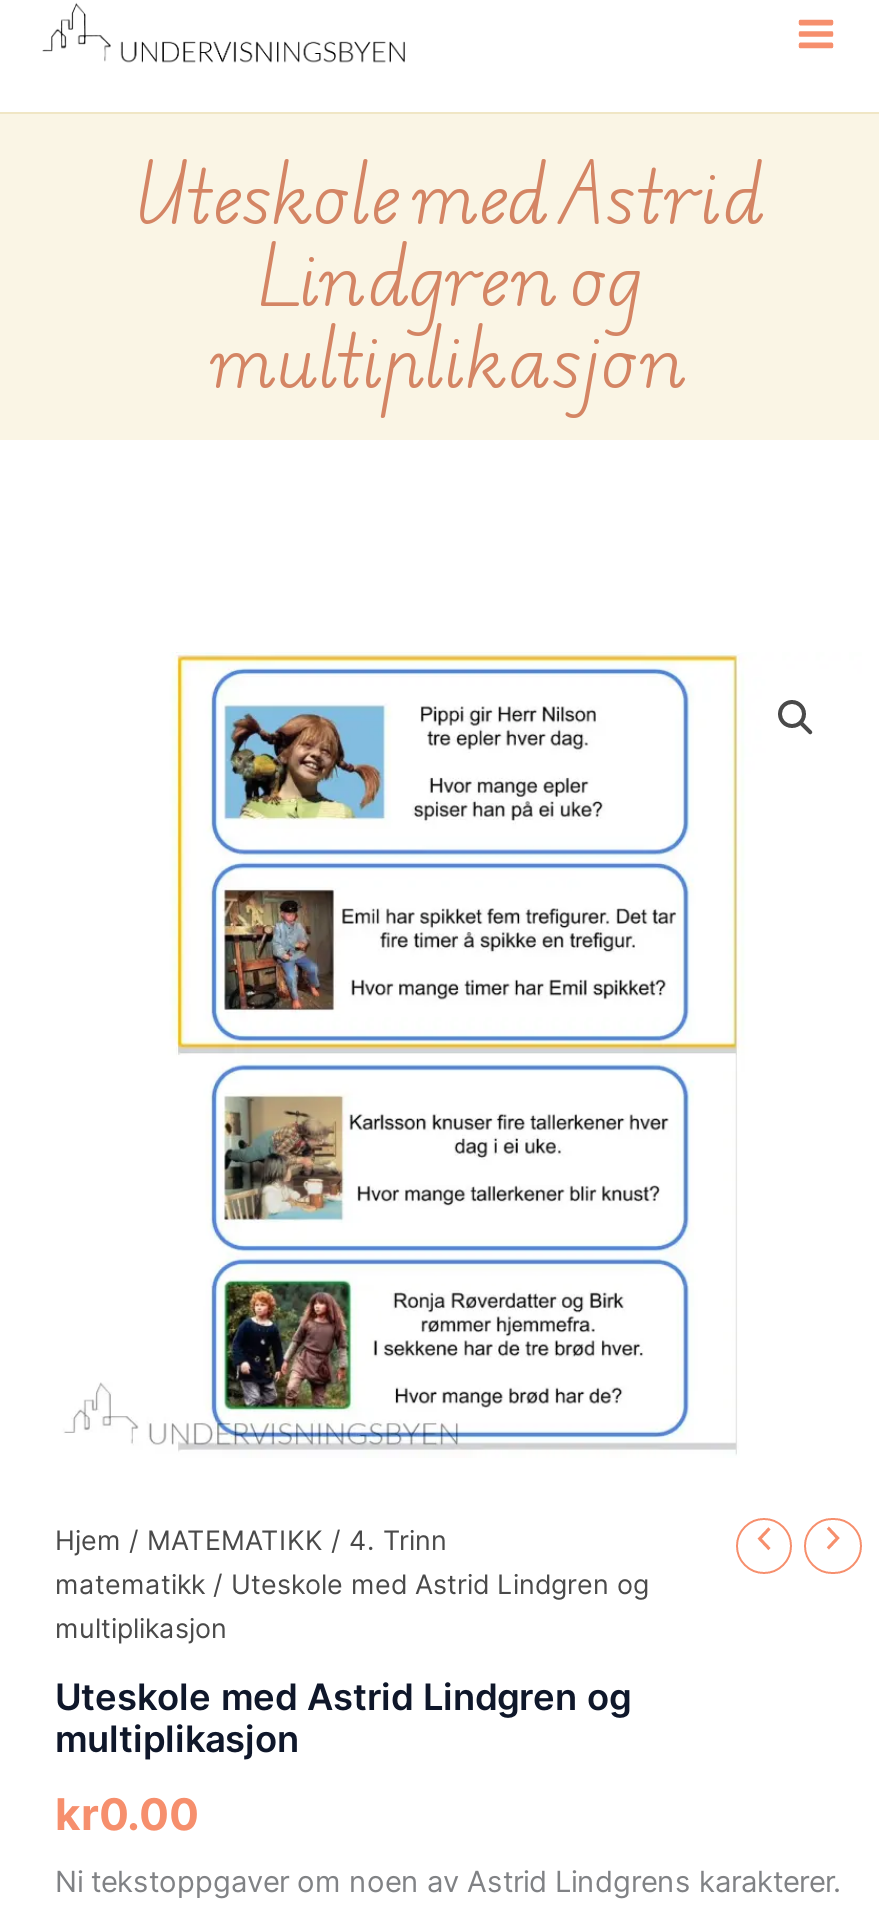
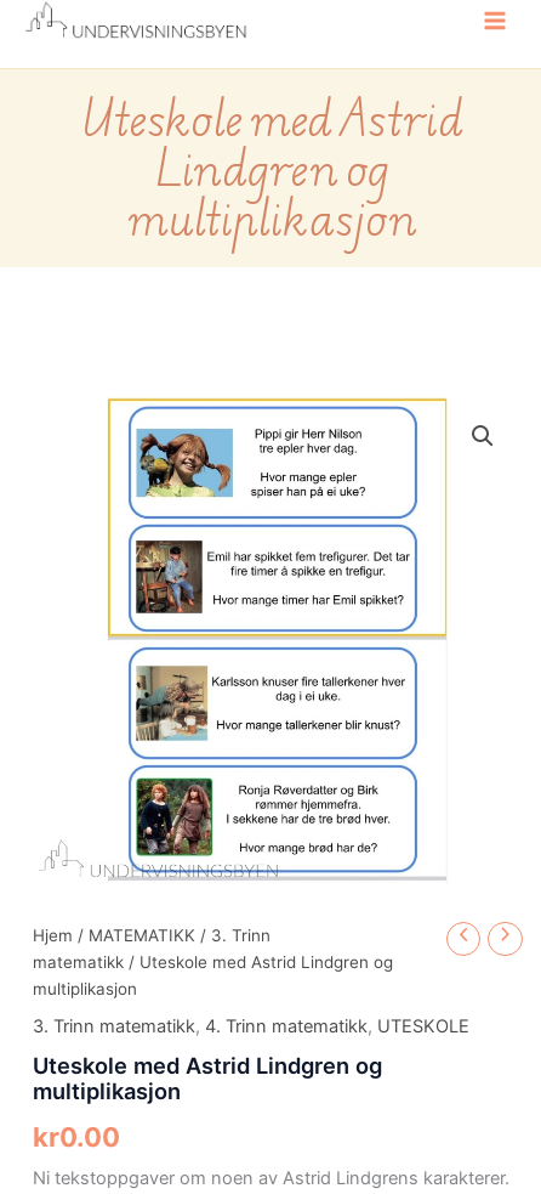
[55,1523,447,1555] Hjem / MATEMATIKK / 4. Trinn -> [33,925,271,944] Hjem / MATEMATIKK / 3. Trinn
none -> [33,1015,470,1037] 3. Trinn matematikk, 4. Trinn matematikk, UTESKOLE

